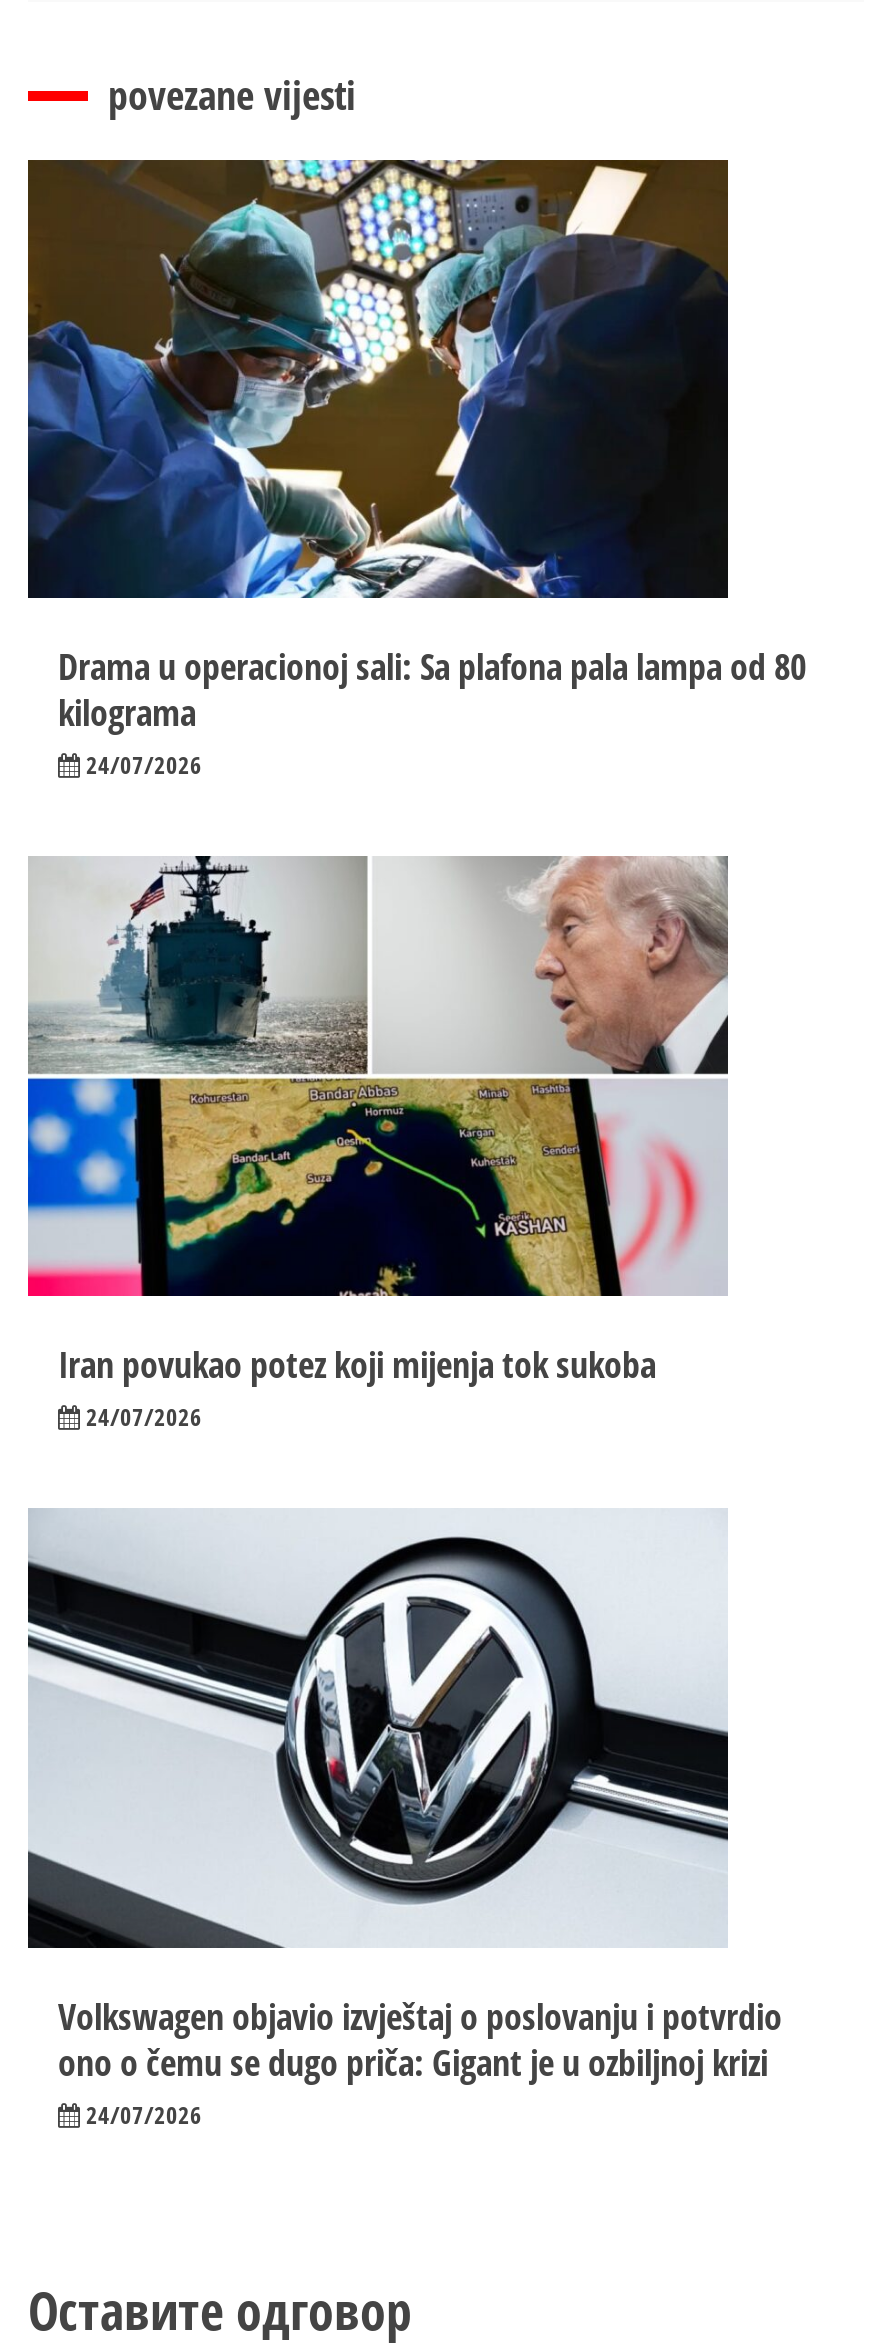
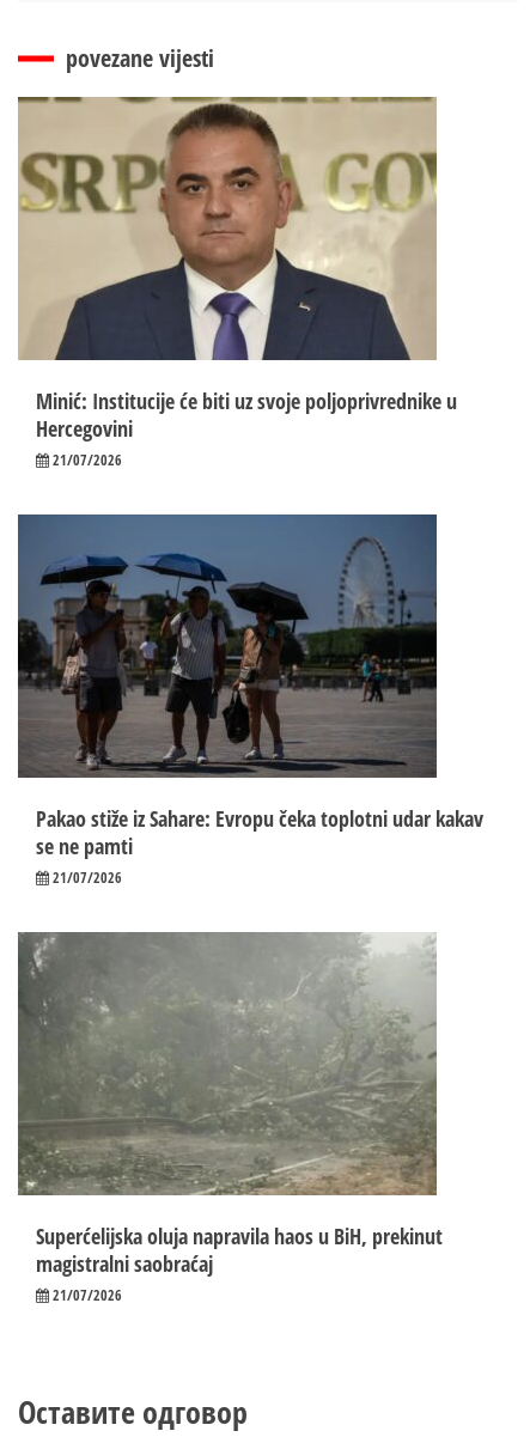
[26,158,806,783] [image] | Drama u operacionoj sali: Sa plafona pala lampa od 80 | kilograma | 24/07/2026 -> [18,96,457,470] [image] | Minić: Institucije će biti uz svoje poljoprivrednike u | Hercegovini | 21/07/2026
[26,854,728,1434] [image] | Iran povukao potez koji mijenja tok sukoba | 24/07/2026 -> [17,513,483,888] [image] | Pakao stiže iz Sahare: Evropu čeka toplotni udar kakav | se ne pamti | 21/07/2026
[28,1510,782,2132] [image] | Volkswagen objavio izvještaj o poslovanju i potvrdio | ono o čemu se dugo priča: Gigant je u ozbiljnoj krizi | 24/07/2026 -> [17,932,443,1305] [image] | Superćelijska oluja napravila haos u BiH, prekinut | magistralni saobraćaj | 21/07/2026

